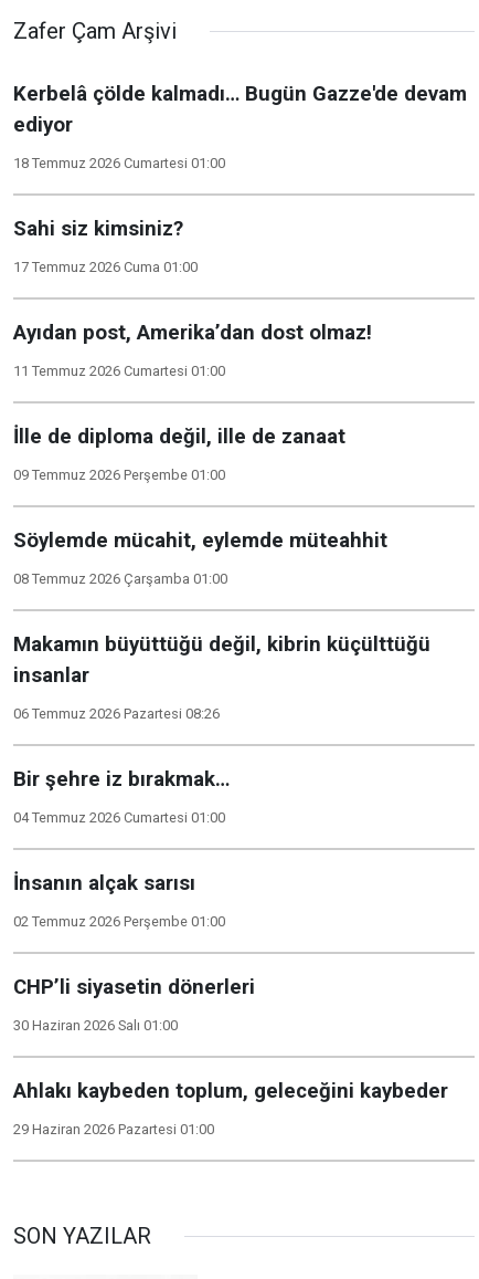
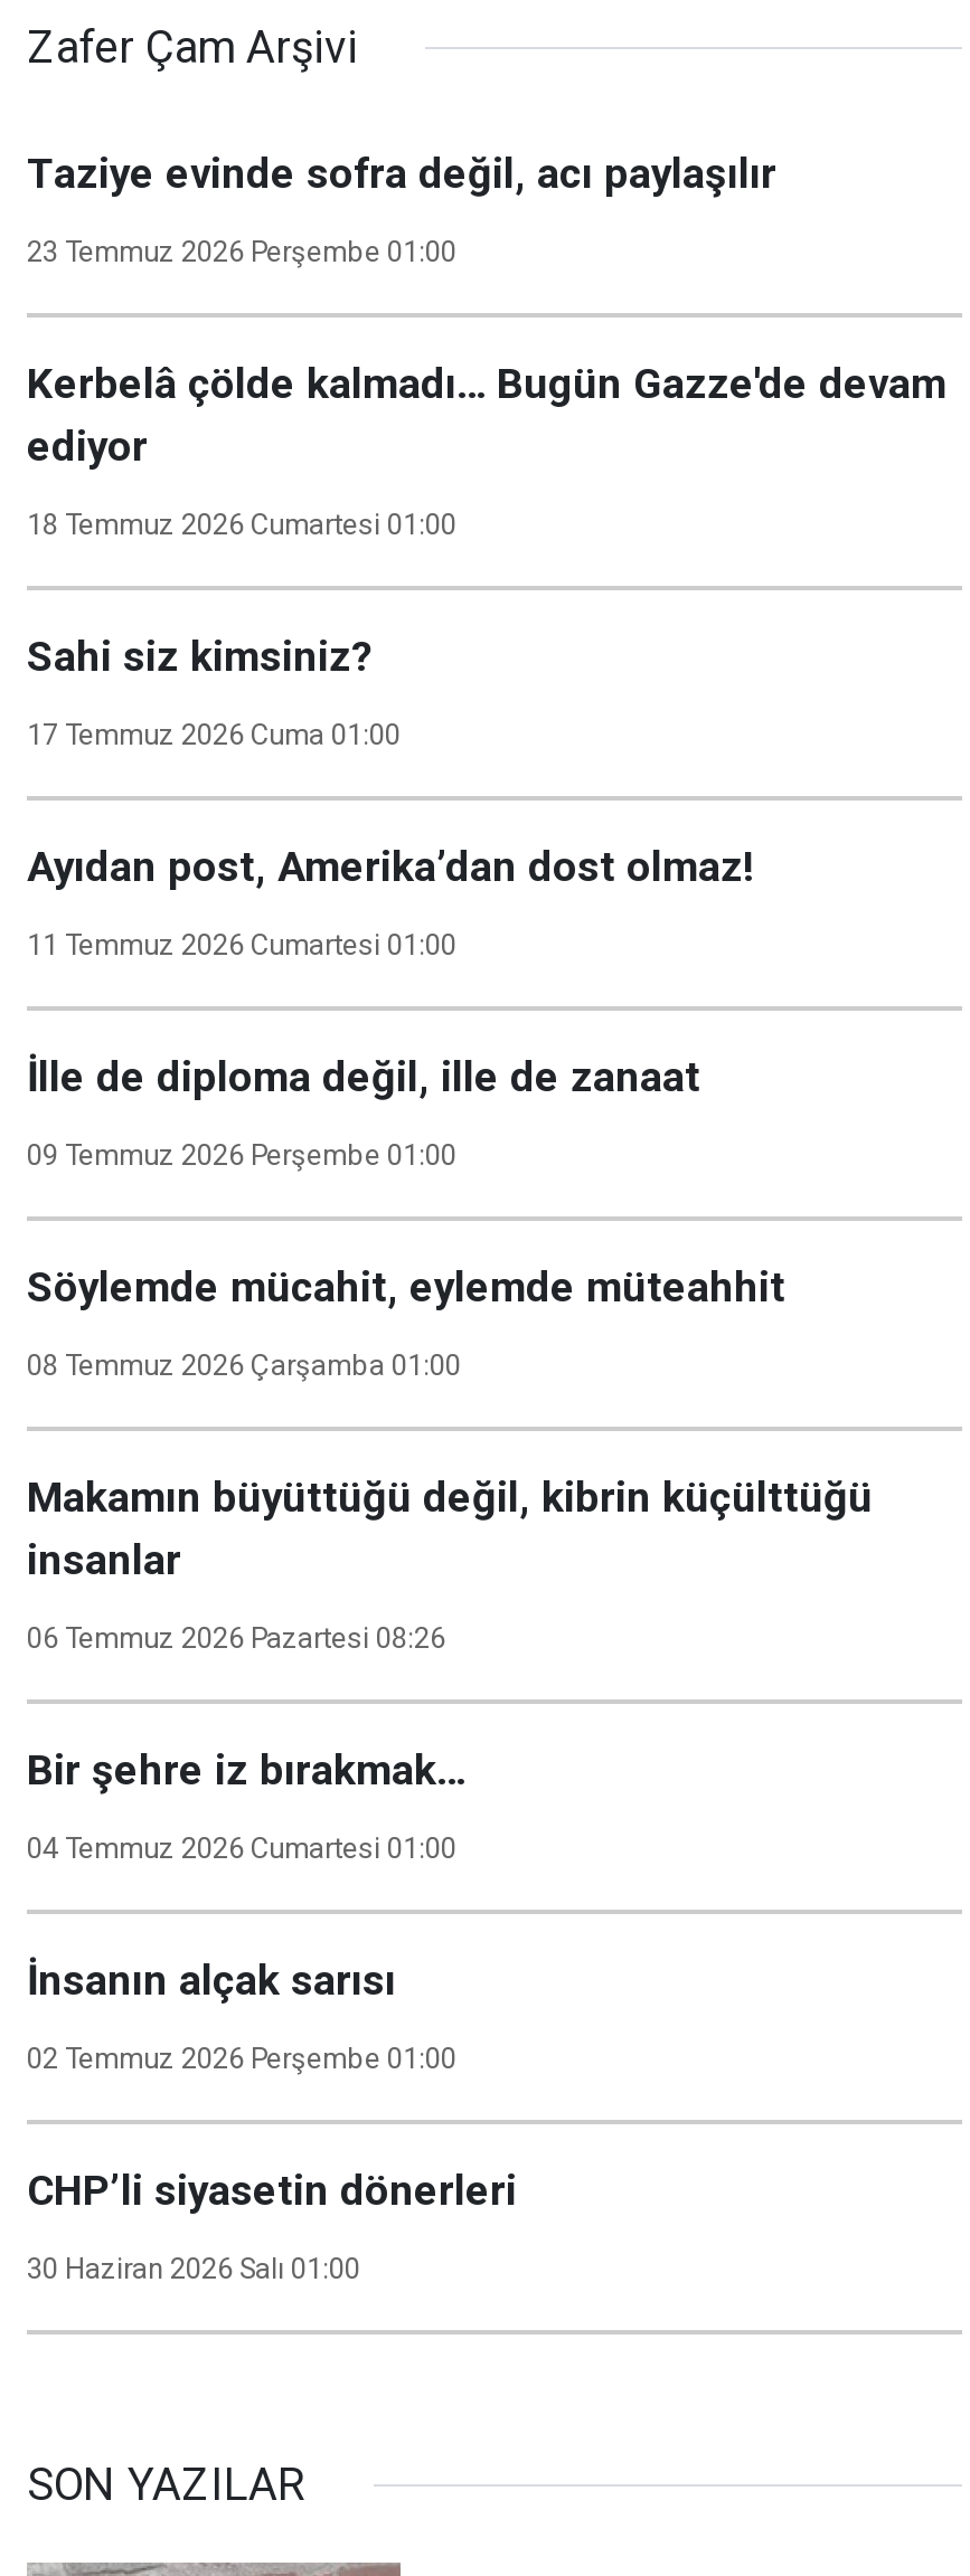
none -> [27,150,776,268] Taziye evinde sofra değil, acı paylaşılır | 23 Temmuz 2026 Perşembe 01:00
moved [13,82,467,1034] -> [27,360,947,2285]: Kerbelâ çölde kalmadı… Bugün Gazze'de devam | ediyor | 18 Temmuz 2026 Cumartesi 01:00 | ... | CHP’li siyasetin dönerleri | 30 Haziran 2026 Salı 01:00
[13,1079,448,1138] Ahlakı kaybeden toplum, geleceğini kaybeder | 29 Haziran 2026 Pazartesi 01:00 -> none

